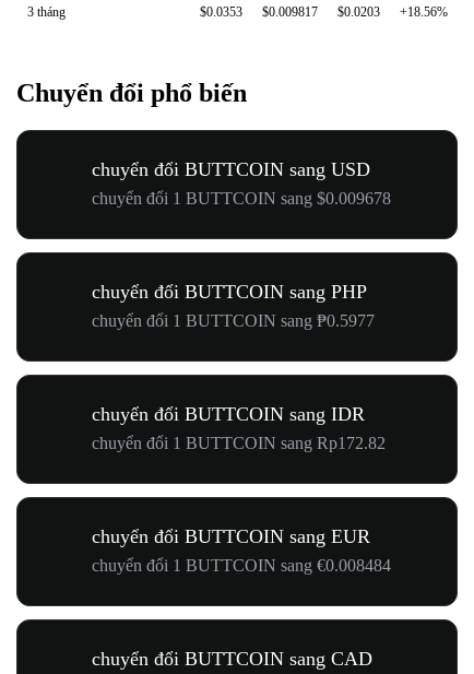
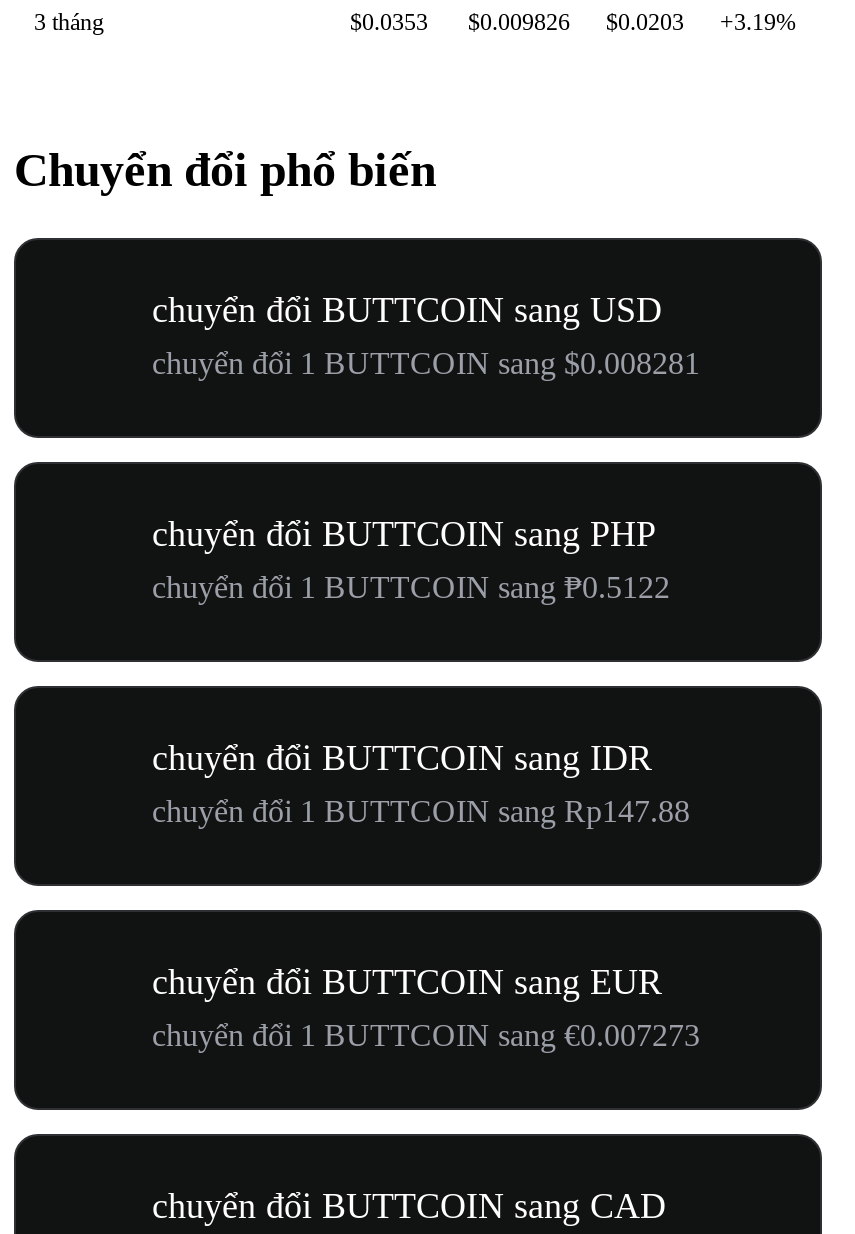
[262,4,318,20] $0.009817 -> [468,8,570,36] $0.009826
[400,4,448,20] +18.56% -> [720,8,796,36] +3.19%
[92,189,391,208] chuyển đổi 1 BUTTCOIN sang $0.009678 -> [152,346,700,380] chuyển đổi 1 BUTTCOIN sang $0.008281
[92,311,375,330] chuyển đổi 1 BUTTCOIN sang ₱0.5977 -> [152,570,670,604] chuyển đổi 1 BUTTCOIN sang ₱0.5122
[92,434,386,452] chuyển đổi 1 BUTTCOIN sang Rp172.82 -> [152,794,690,828] chuyển đổi 1 BUTTCOIN sang Rp147.88
[92,556,391,575] chuyển đổi 1 BUTTCOIN sang €0.008484 -> [152,1018,700,1052] chuyển đổi 1 BUTTCOIN sang €0.007273

